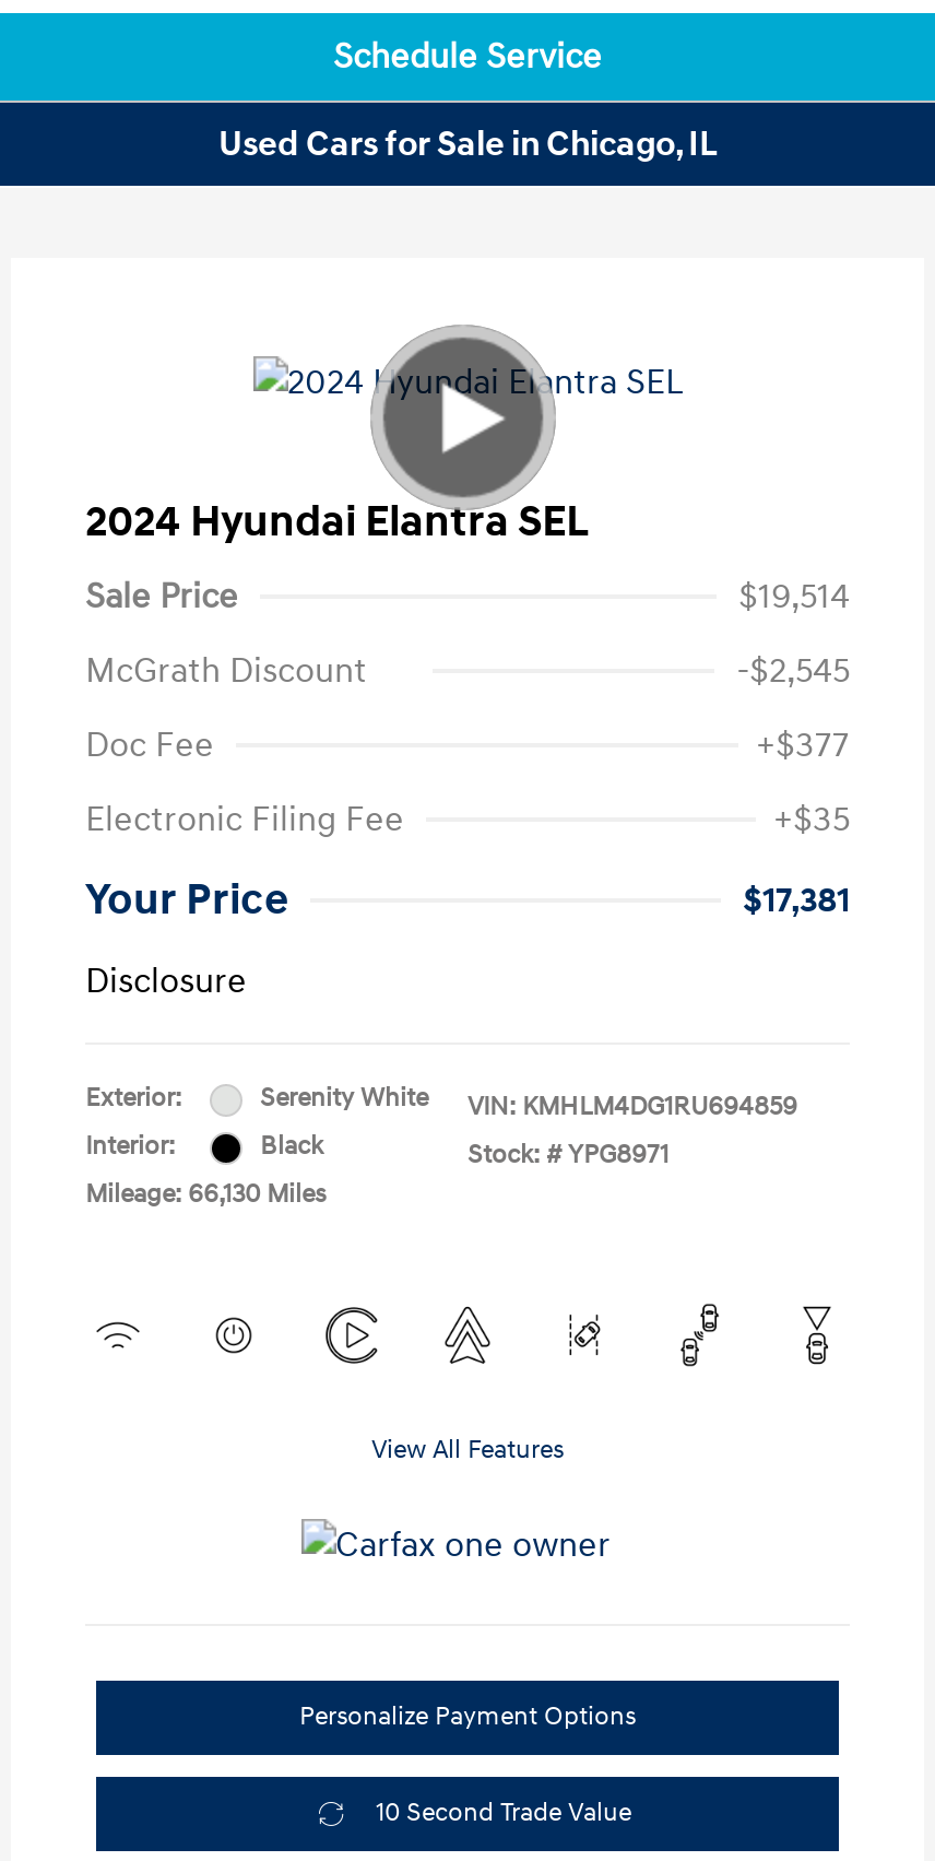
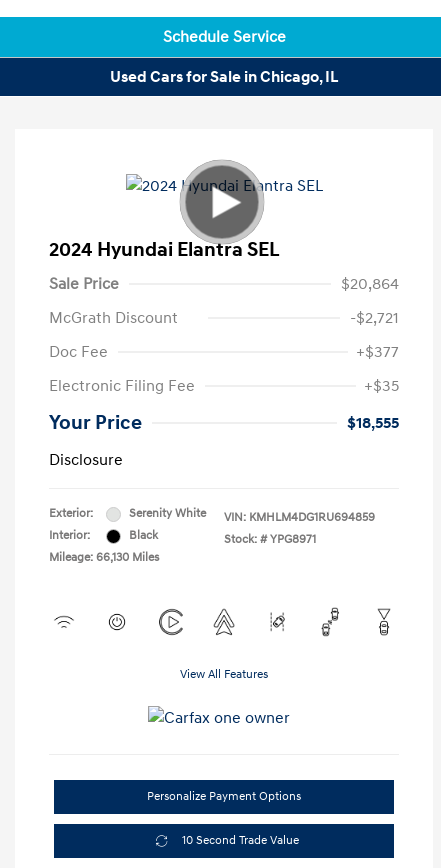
[738,575,850,619] $19,514 -> [341,274,399,294] $20,864
[736,650,850,693] -$2,545 -> [350,308,399,328] -$2,721
[743,879,850,923] $17,381 -> [347,413,399,433] $18,555

